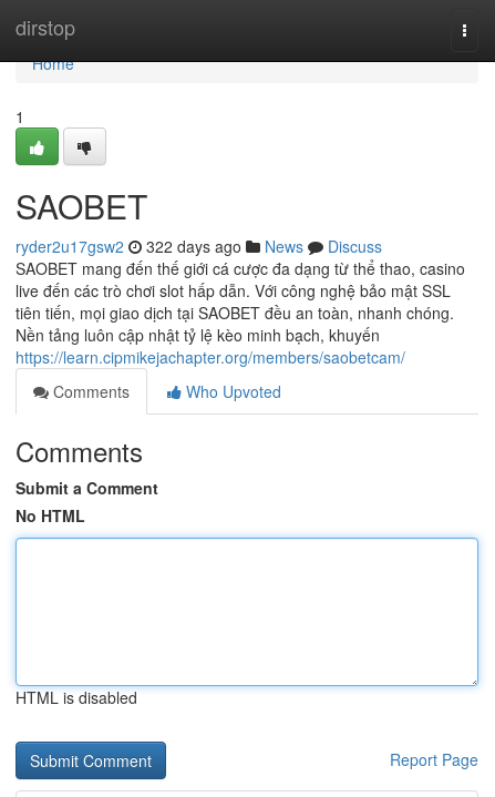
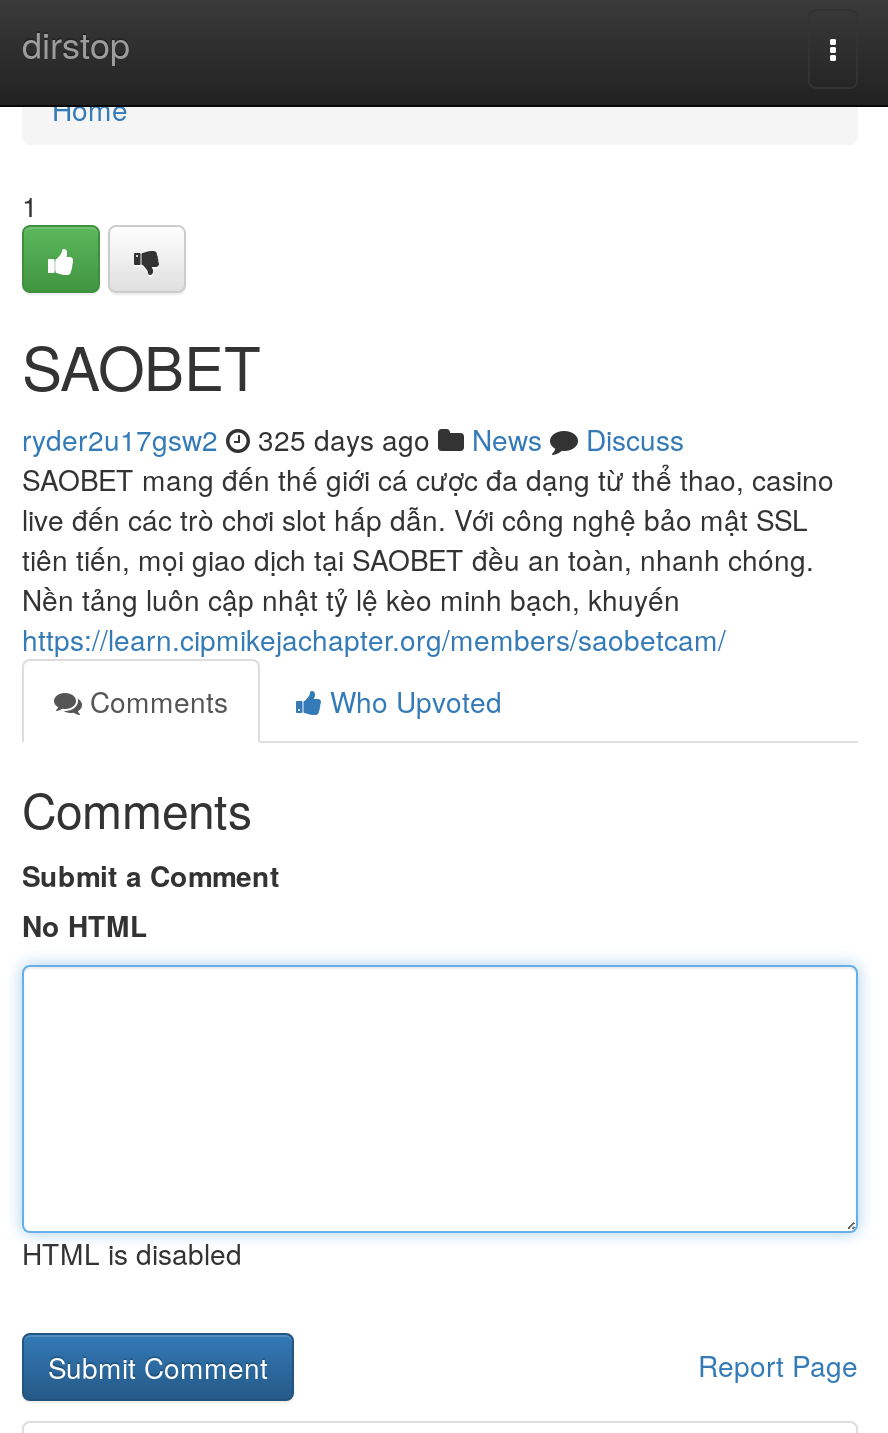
[16,235,382,257] ryder2u17gsw2 322 days ago News Discuss -> [22,419,684,459] ryder2u17gsw2 325 days ago News Discuss

